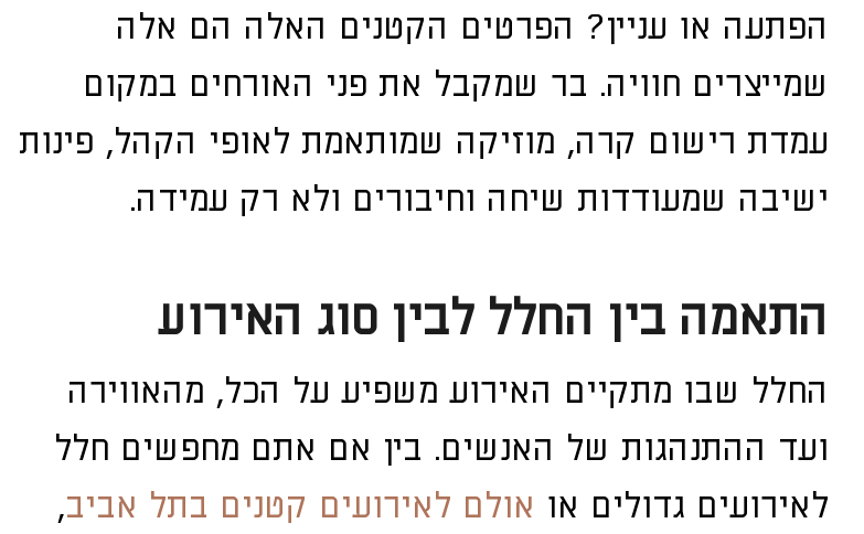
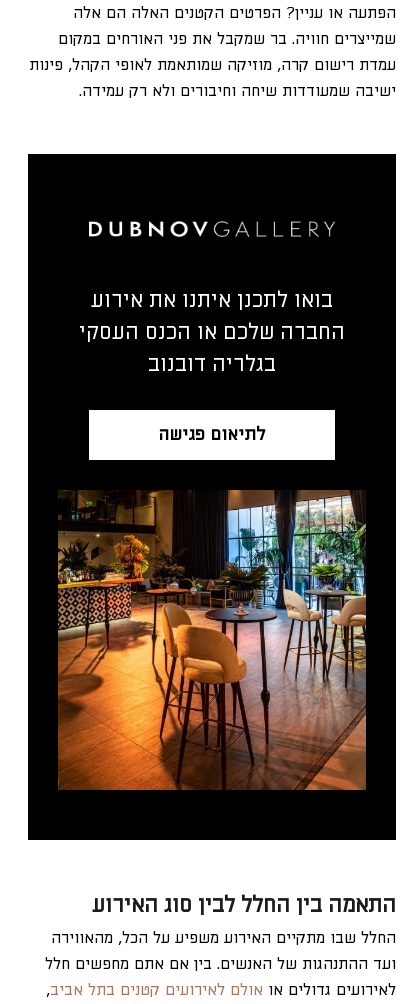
none -> [27,153,397,841] [image] | בואו לתכנן איתנו את אירוע | החברה שלכם או הכנס העסקי | בגלריה דובנוב
none -> [158,426,265,443] לתיאום פגישה

